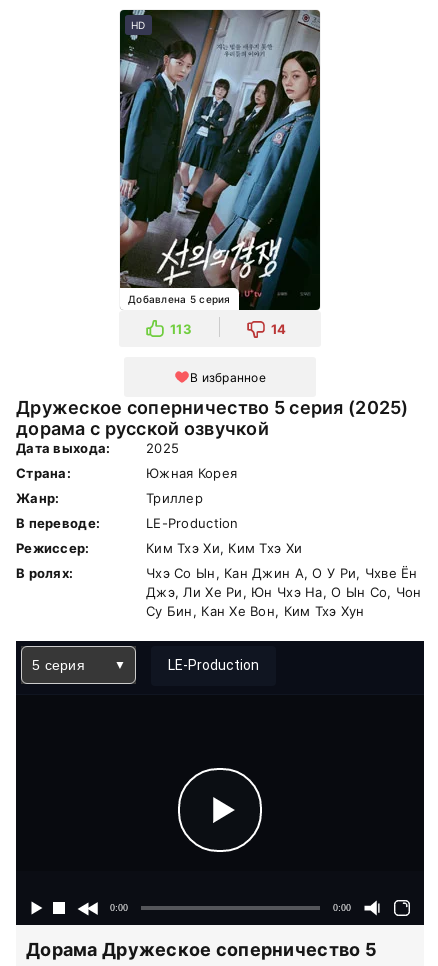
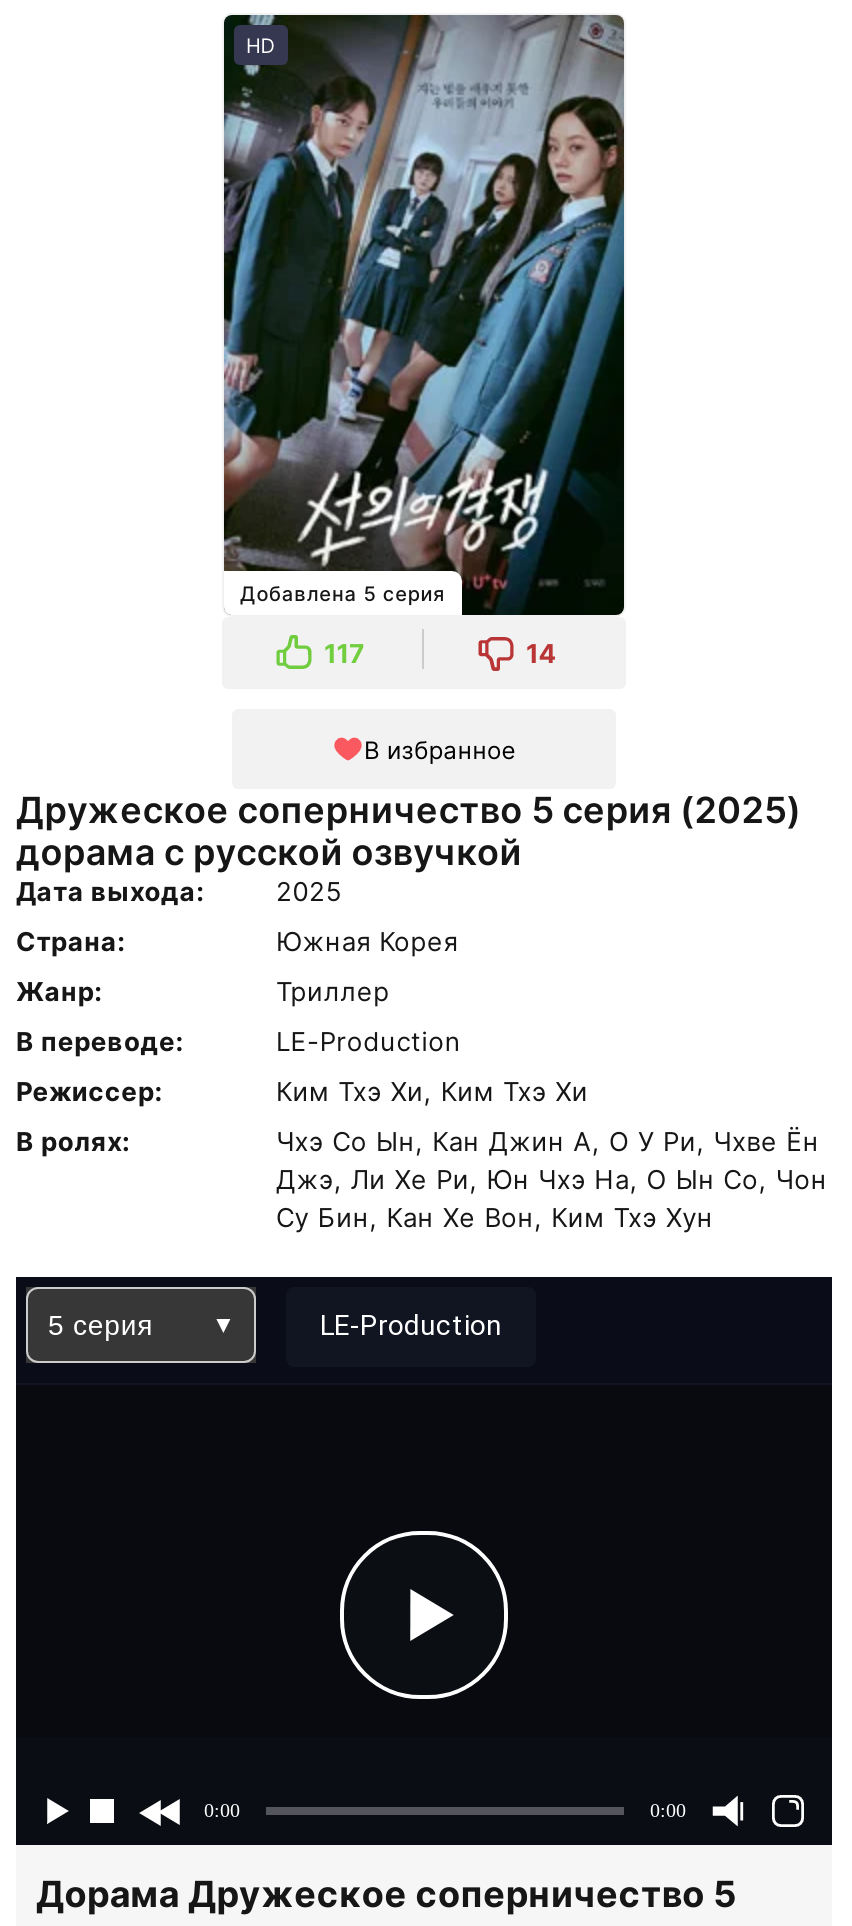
[170,321,192,337] 113 -> [324,637,366,669] 117

